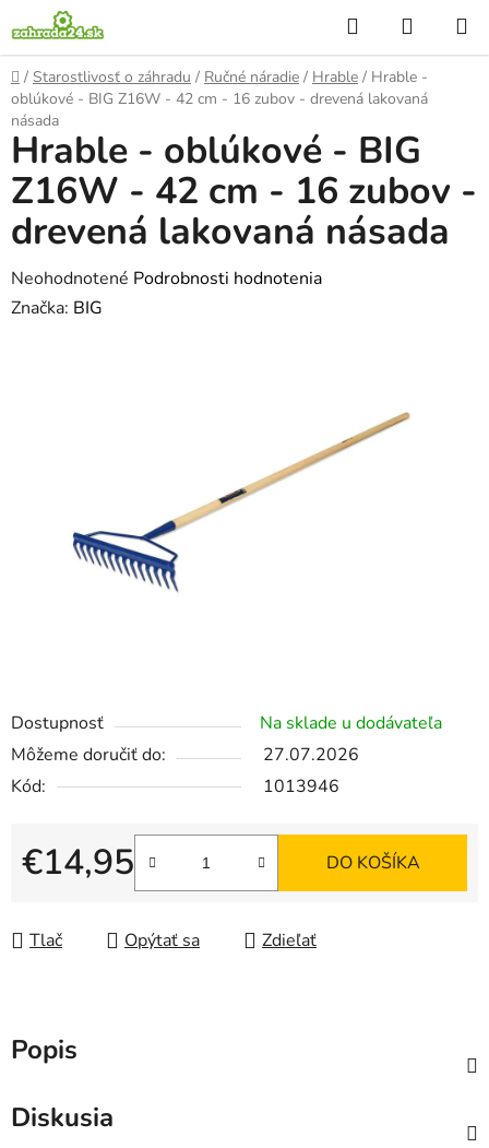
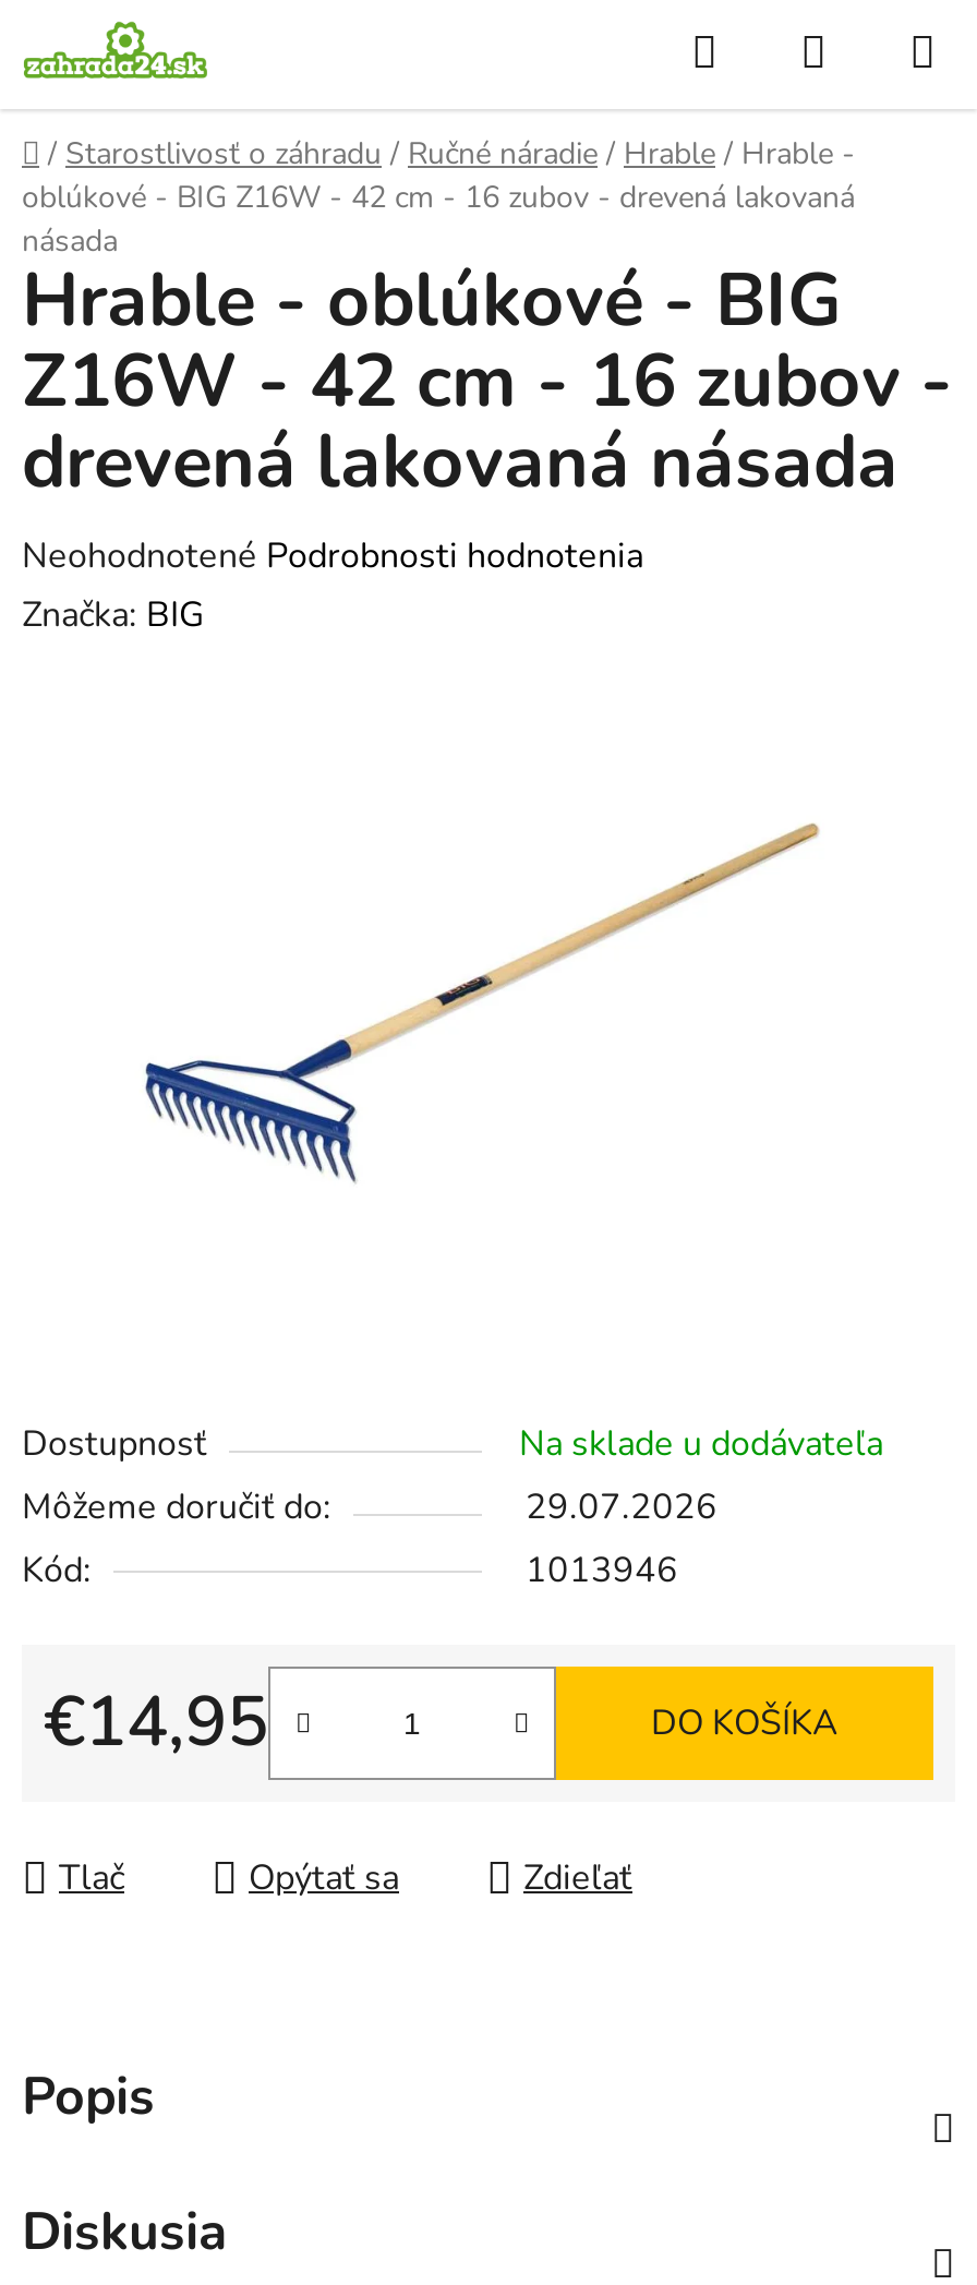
[263,743,359,767] 27.07.2026 -> [526,1484,717,1532] 29.07.2026

